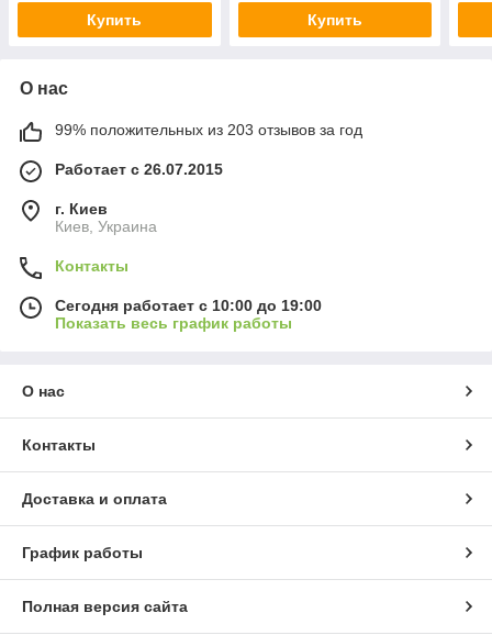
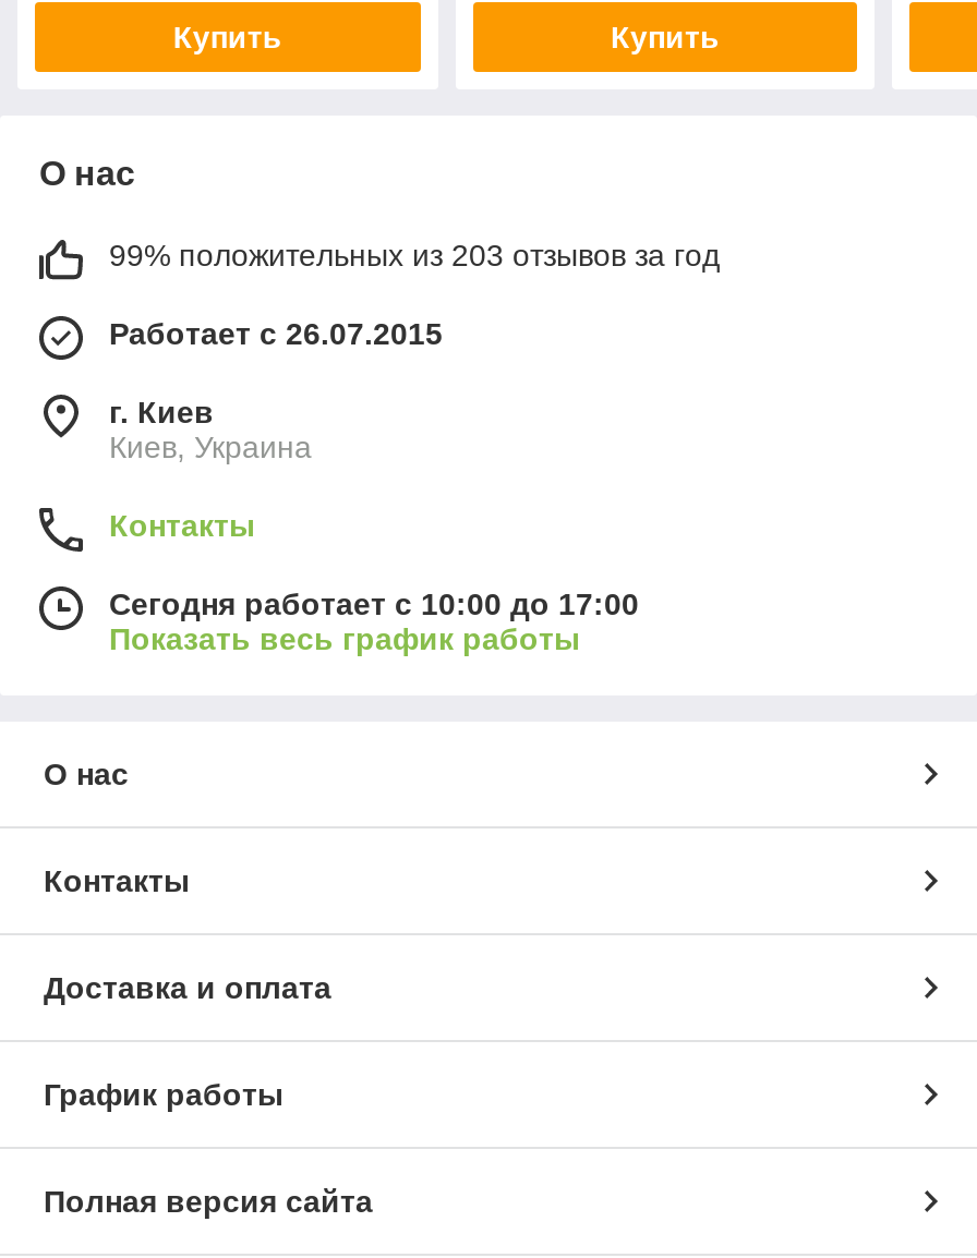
[55,296,322,314] Сегодня работает с 10:00 до 19:00 -> [109,586,639,621] Сегодня работает с 10:00 до 17:00

